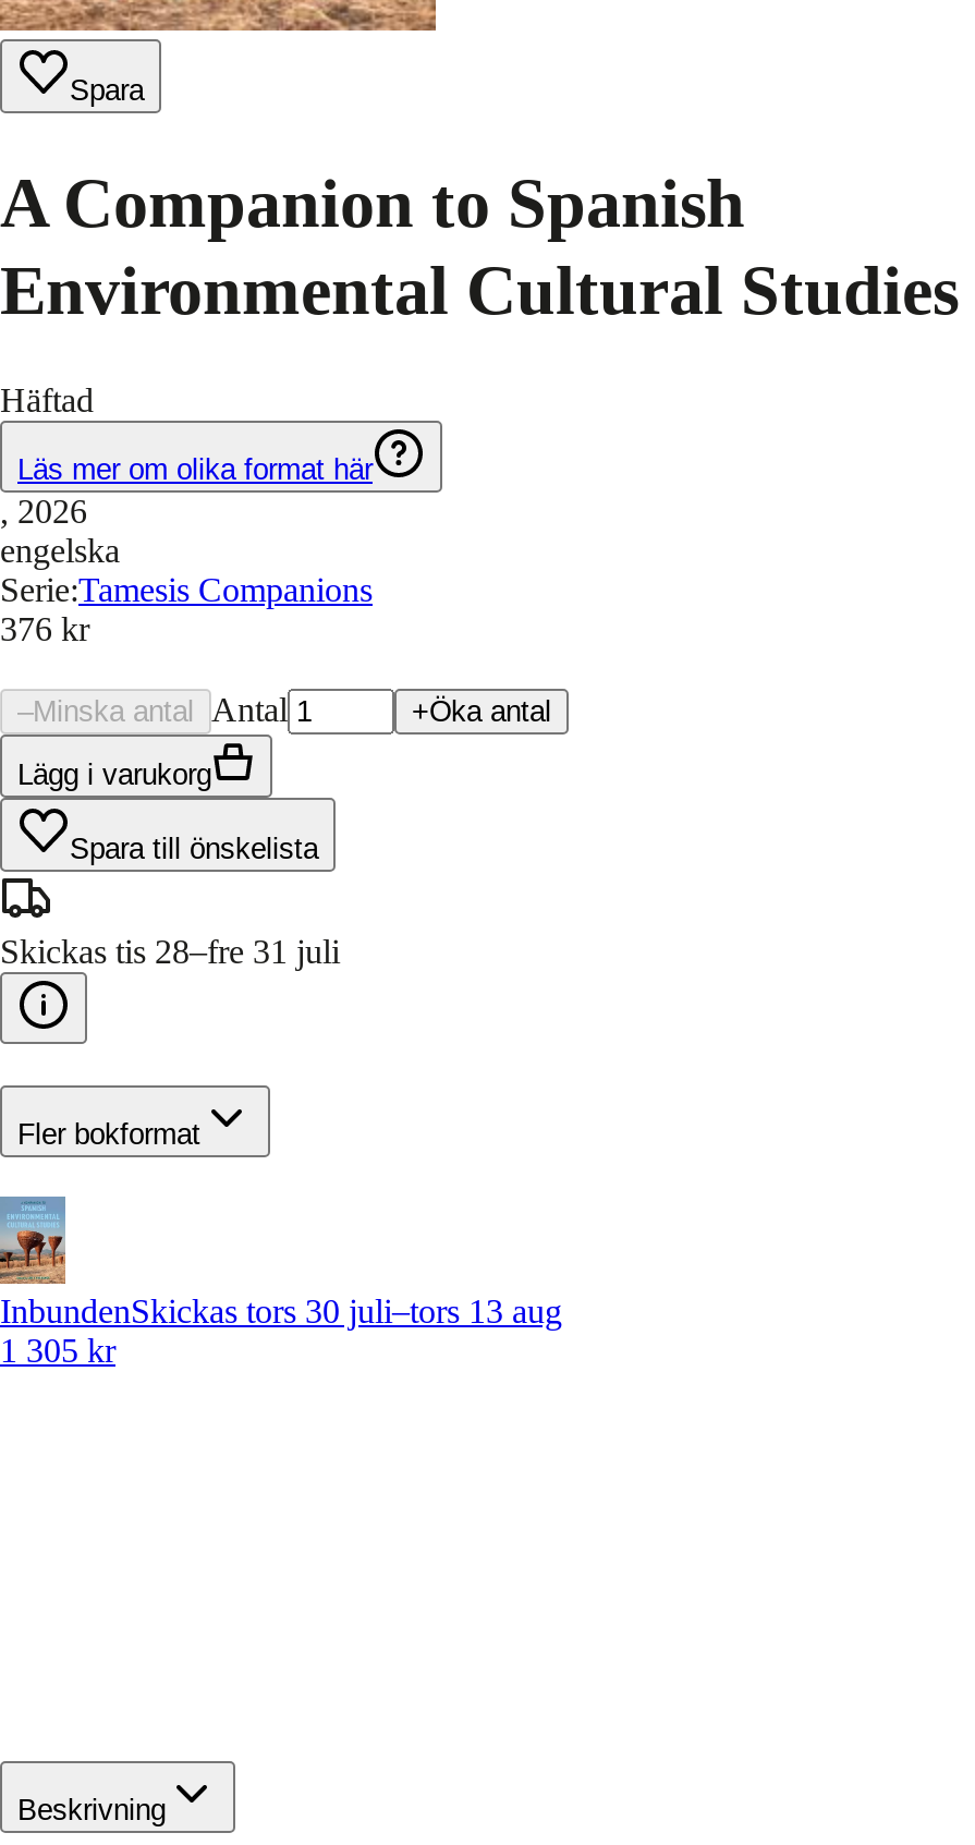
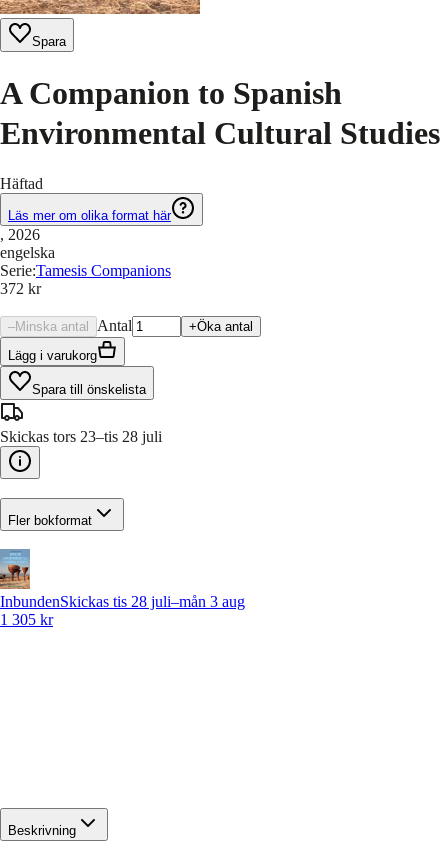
[0,610,89,647] 376 kr -> [0,280,41,297] 372 kr
[0,933,340,970] Skickas tis 28–fre 31 juli -> [0,428,162,445] Skickas tors 23–tis 28 juli
[0,1293,562,1330] InbundenSkickas tors 30 juli–tors 13 aug -> [0,593,245,610] InbundenSkickas tis 28 juli–mån 3 aug

